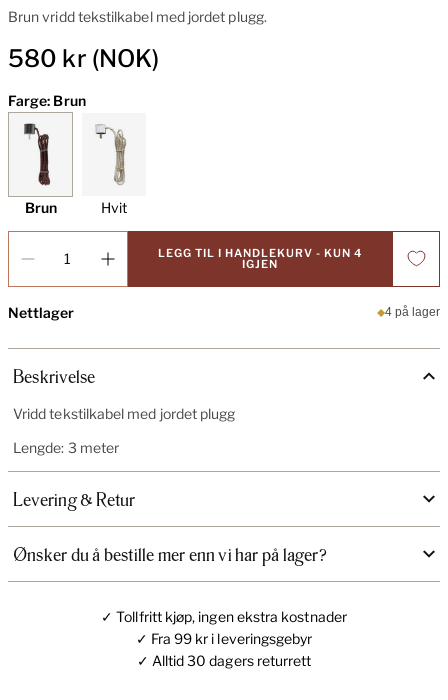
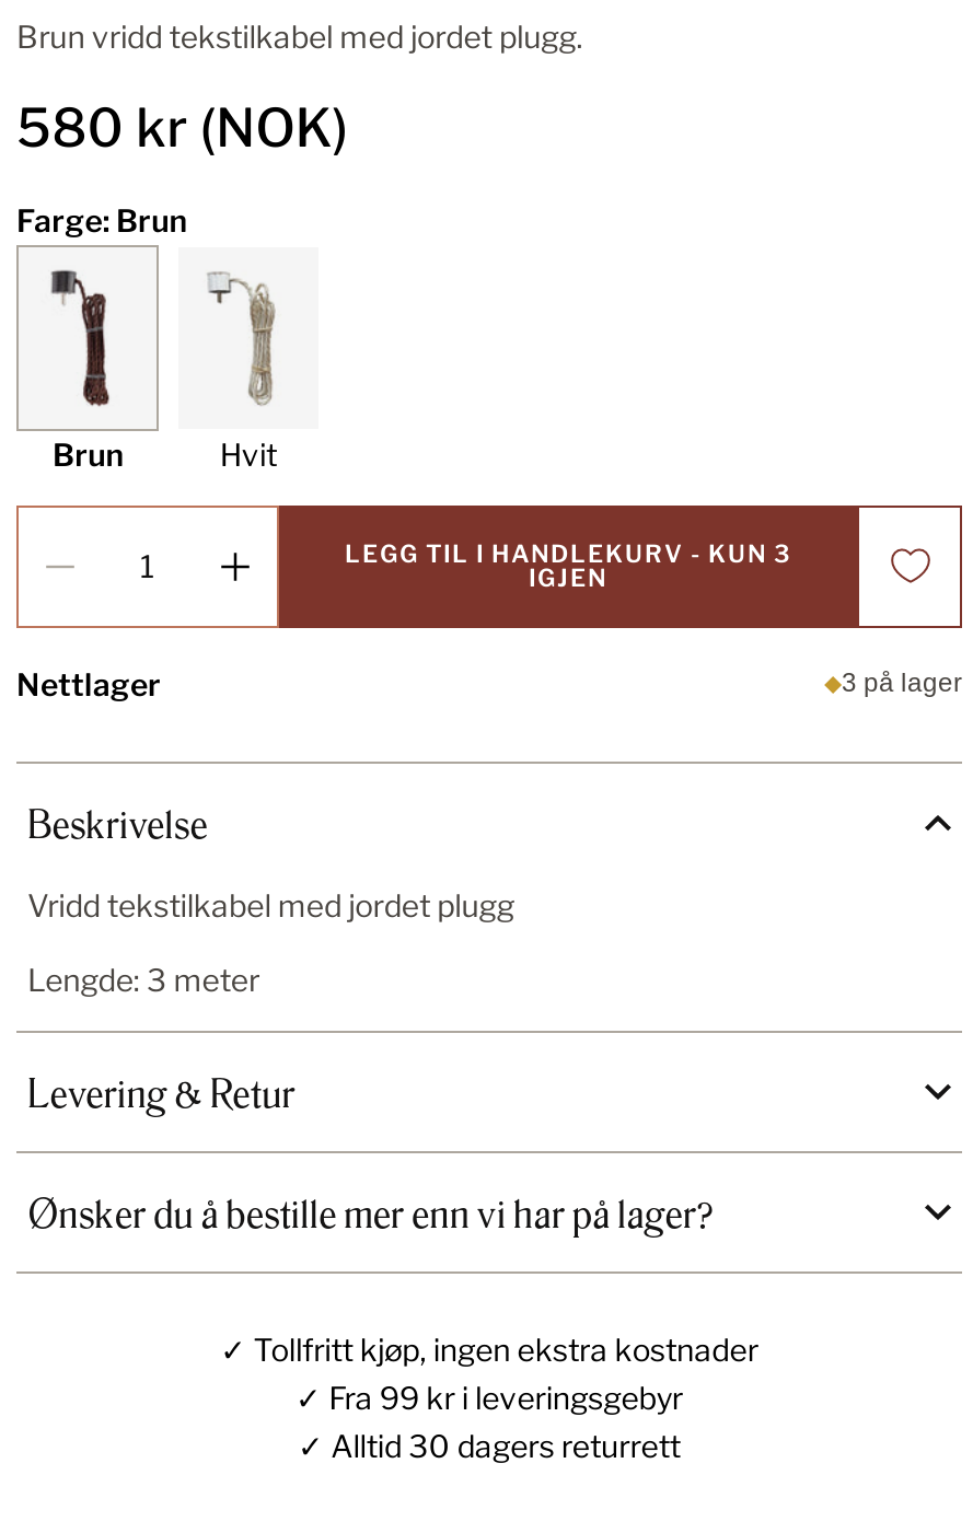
[158,246,362,260] LEGG TIL I HANDLEKURV - KUN 4 -> [345,538,791,569] LEGG TIL I HANDLEKURV - KUN 3
[385,305,440,319] 4 på lager -> [842,669,962,699] 3 på lager

